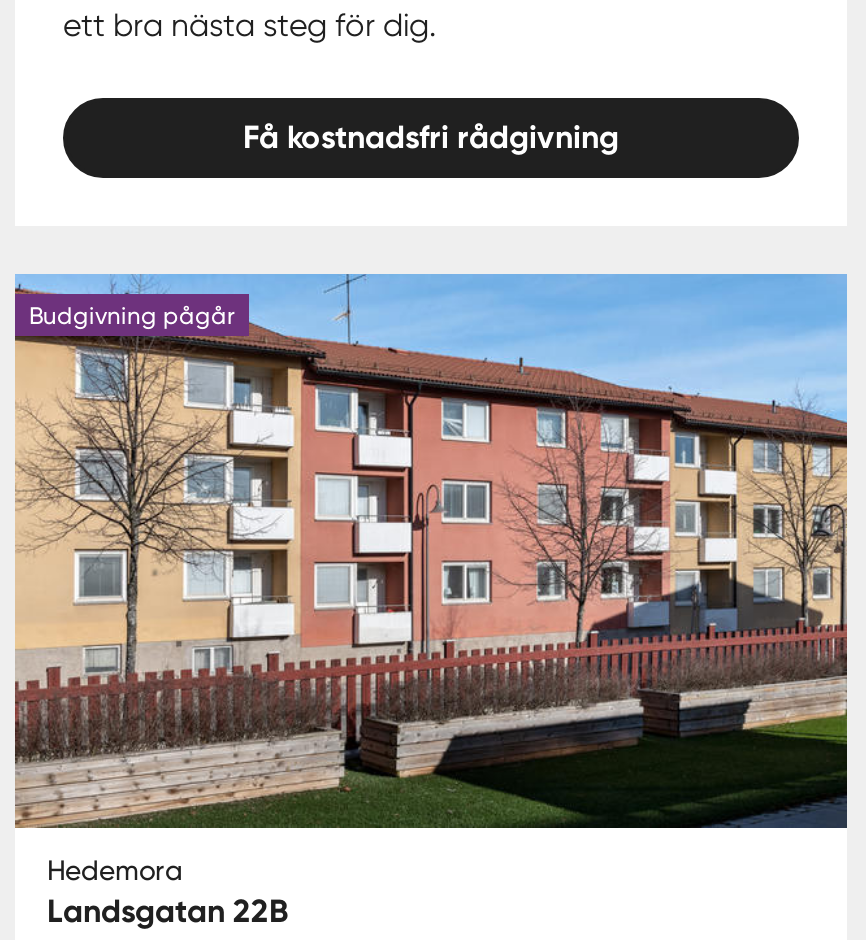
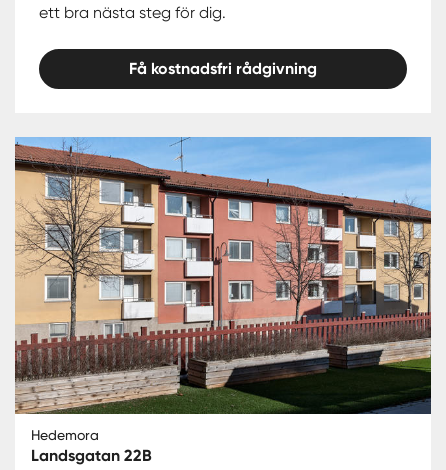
[29,302,235,330] Budgivning pågår -> none

